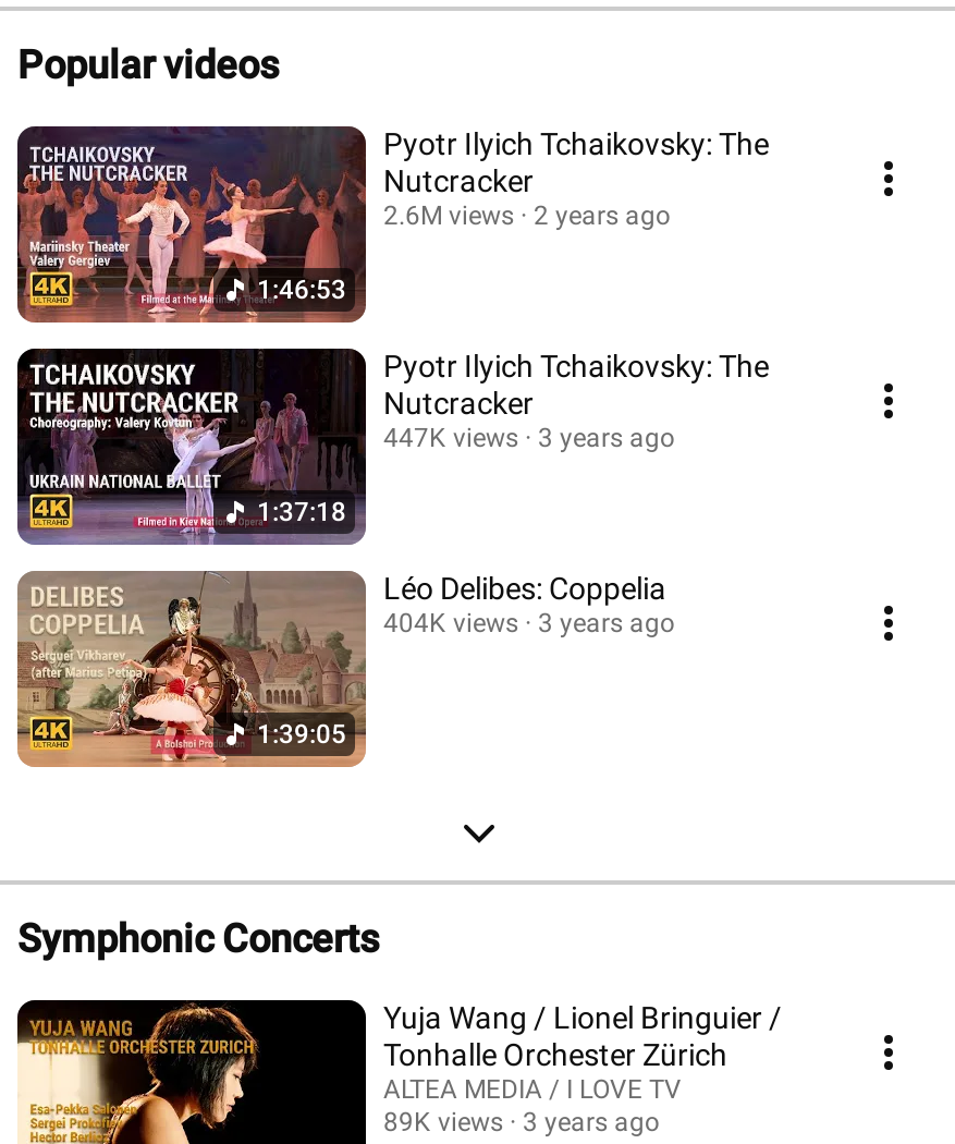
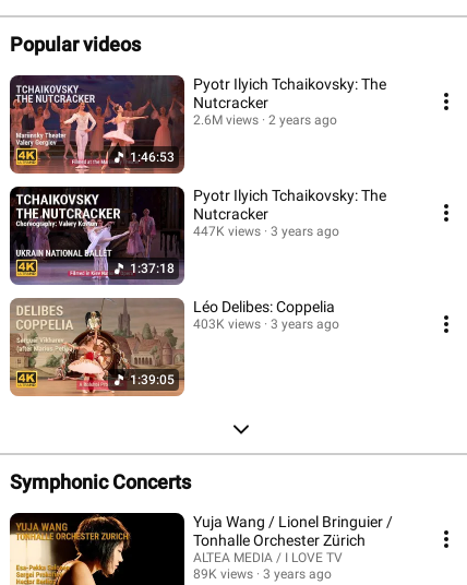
[383,607,675,637] 404K views 3 years ago -> [193,316,339,331] 403K views 3 years ago

